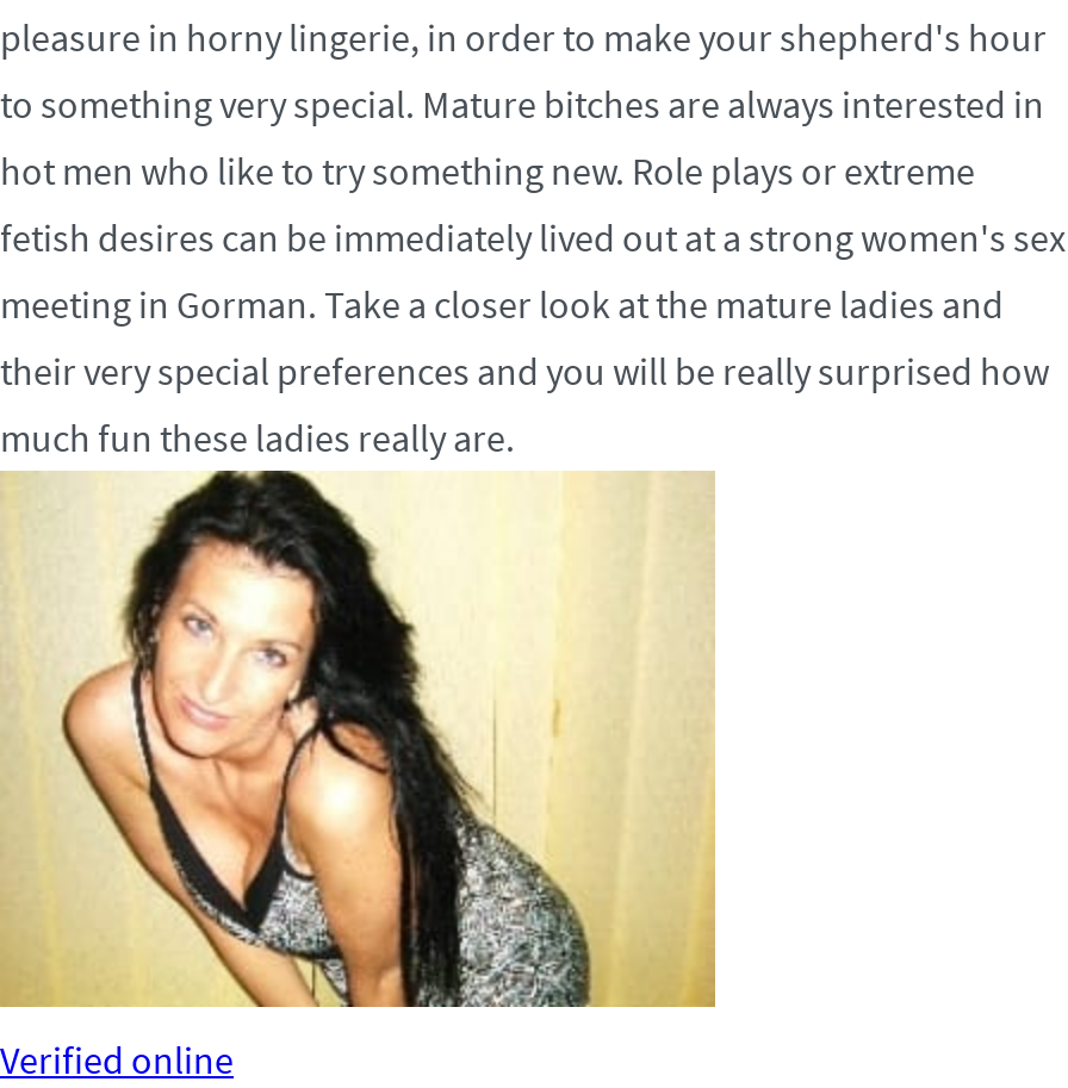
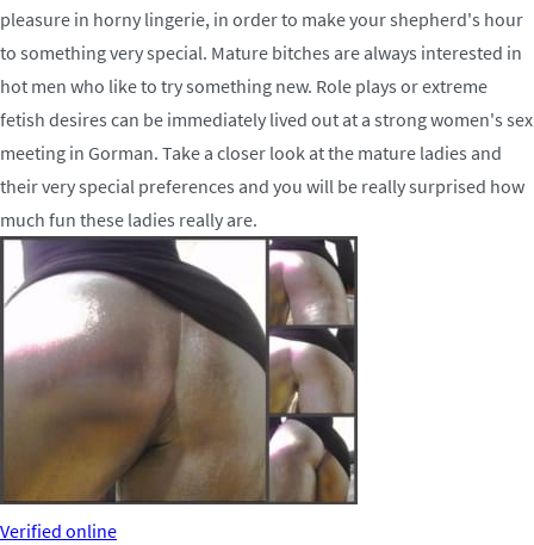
[7,468,718,1009] [image] -> [4,235,359,506] [image]

